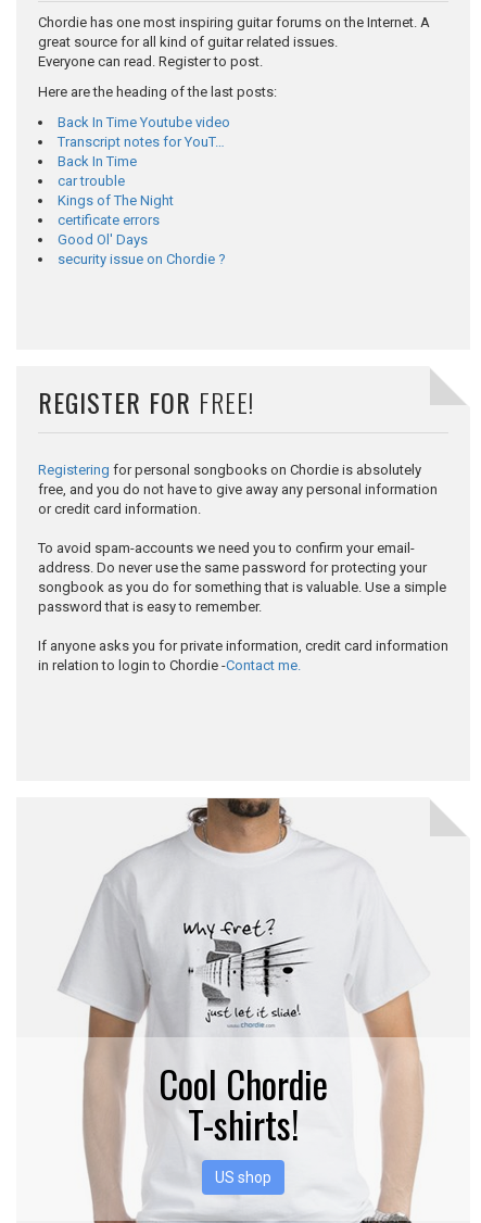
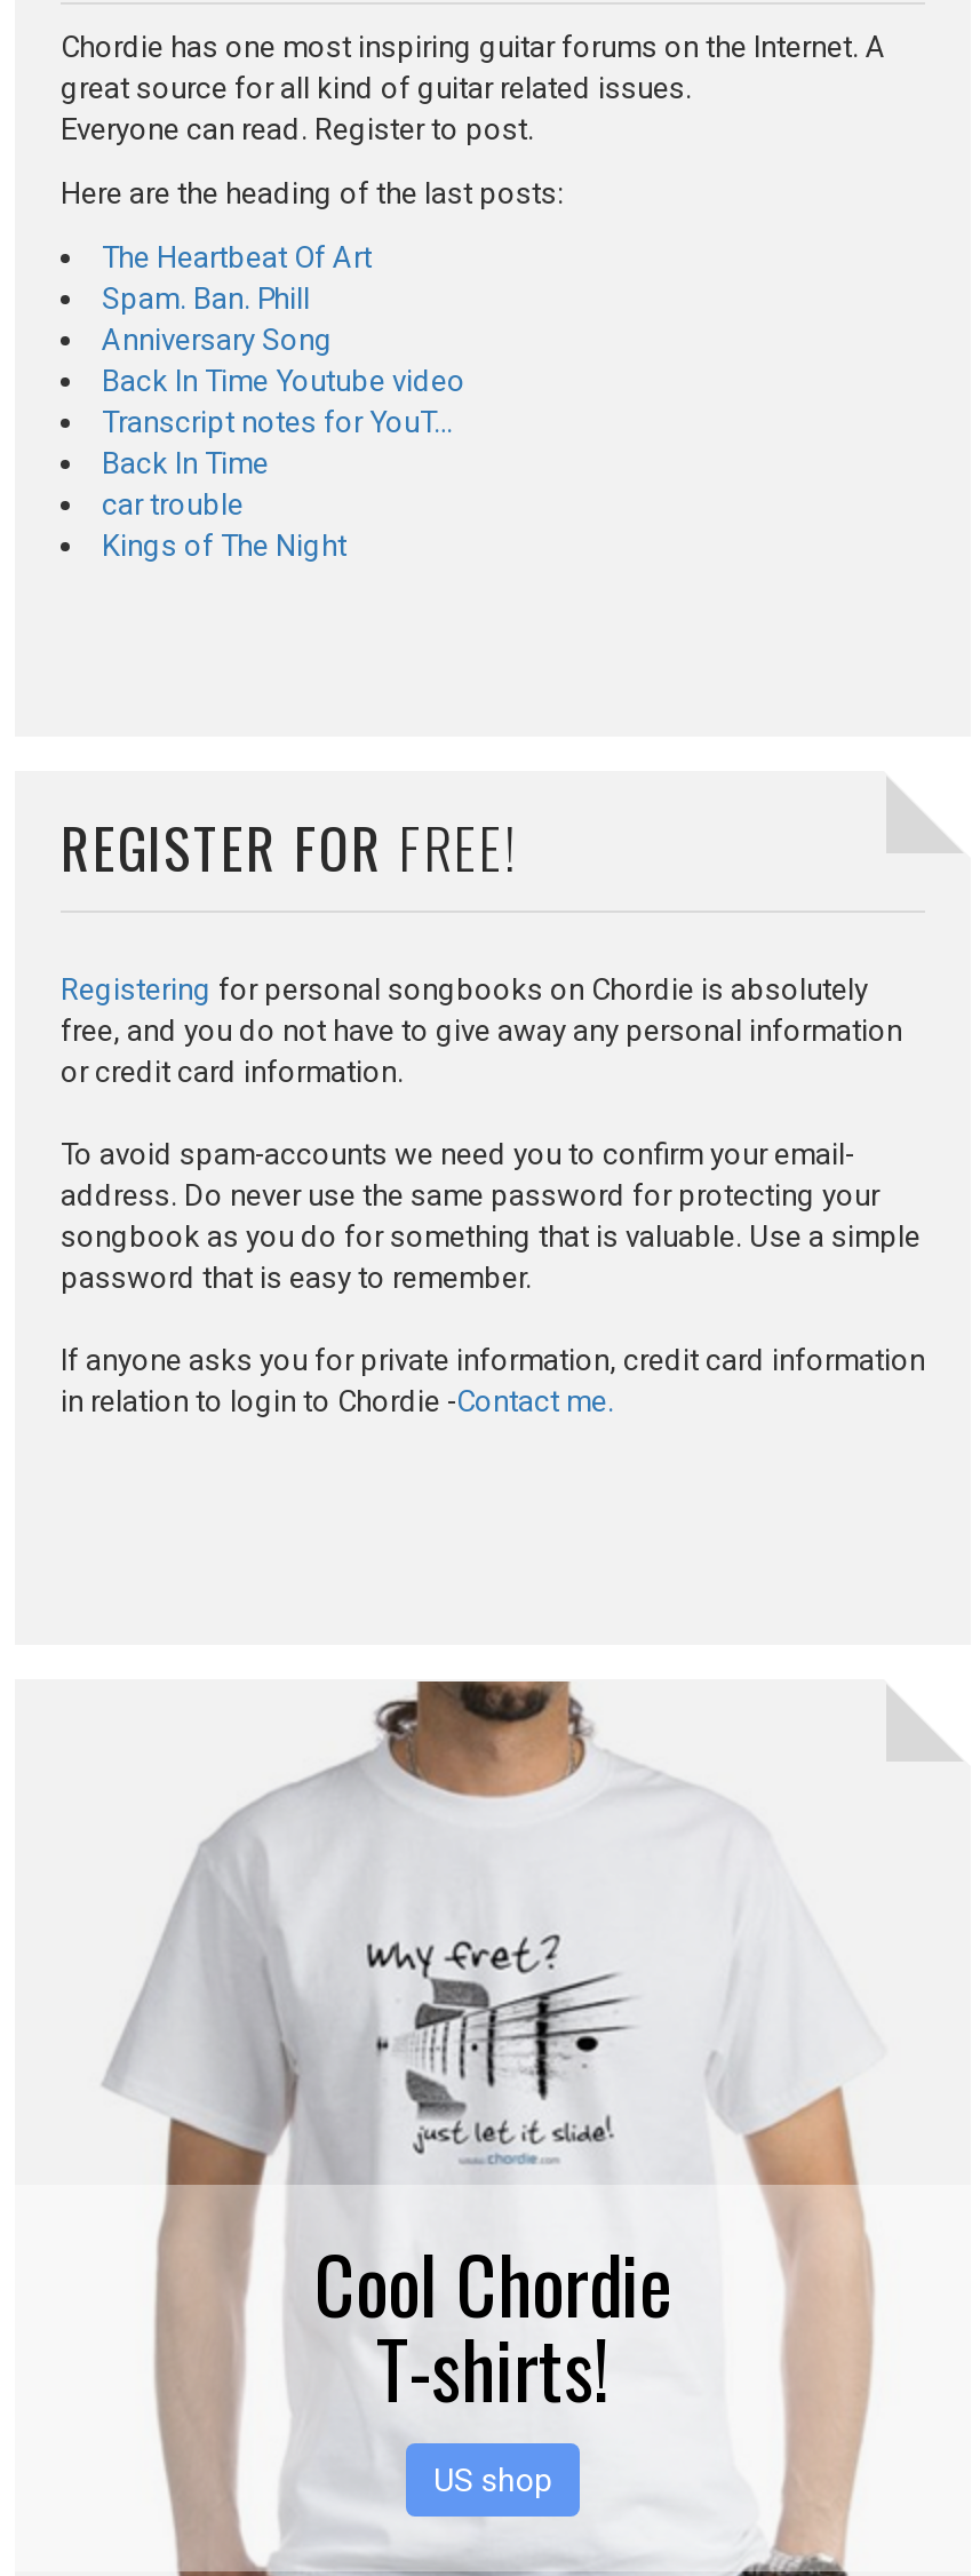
none -> [102,241,372,358] The Heartbeat Of Art | Spam. Ban. Phill | Anniversary Song
moved [58,114,230,209] -> [102,365,465,564]: Back In Time Youtube video | Transcript notes for YouT… | Back In Time | car trouble | Kings of The Night
[58,212,226,268] certificate errors | Good Ol' Days | security issue on Chordie ? -> none

